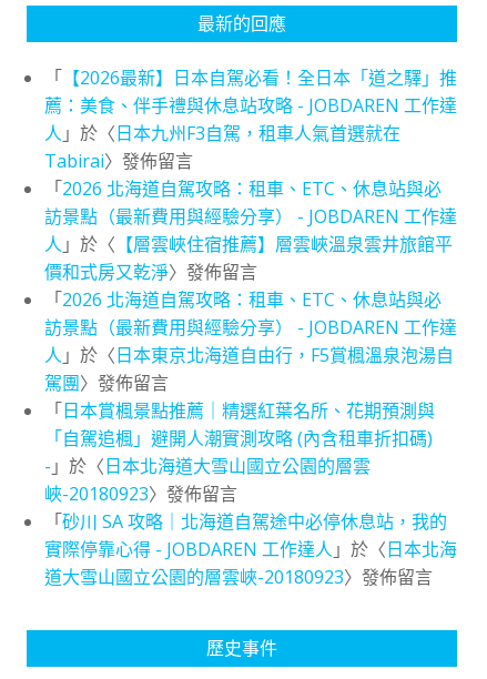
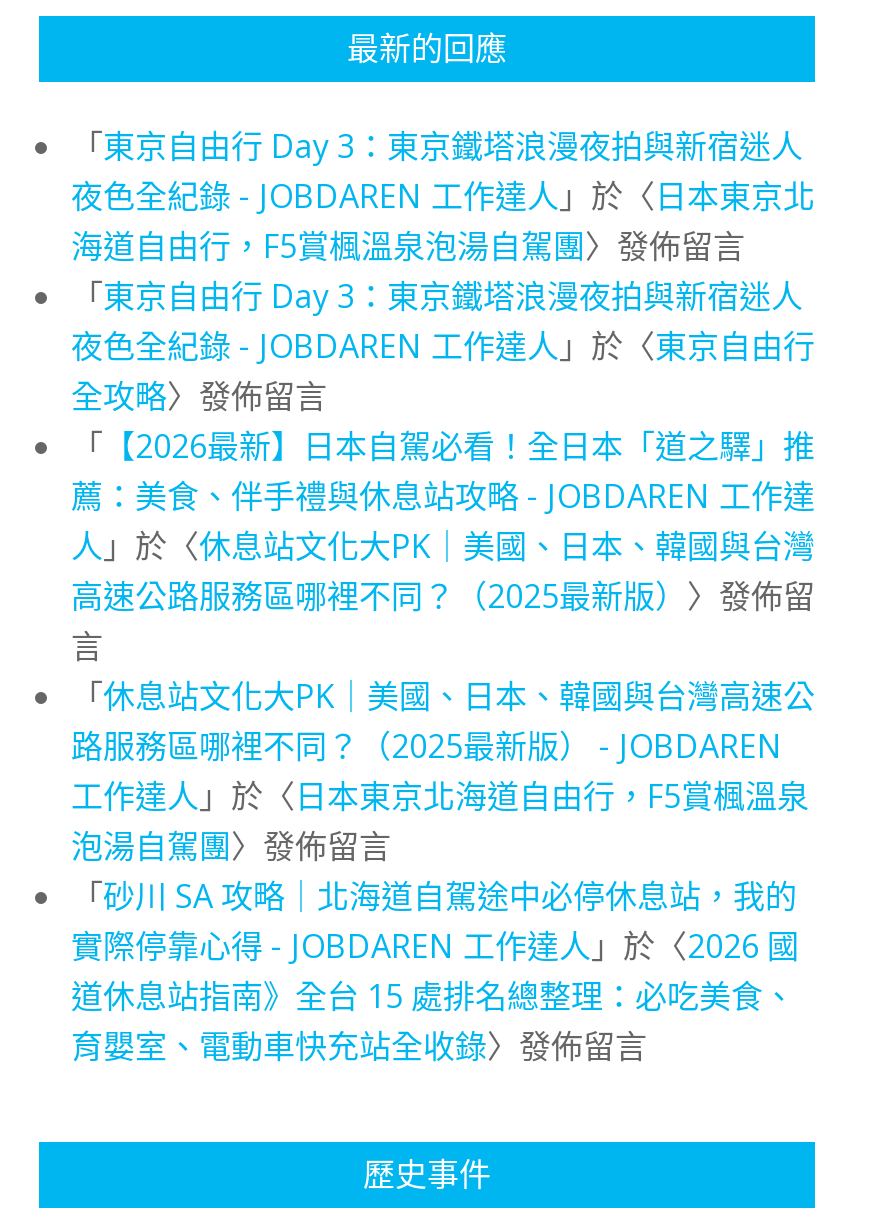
none -> [71,124,815,418] 「東京自由行 Day 3：東京鐵塔浪漫夜拍與新宿迷人 | 夜色全紀錄 - JOBDAREN 工作達人」於〈日本東京北 | 海道自由行，F5賞楓溫泉泡湯自駕團〉發佈留言 | 「東京自由行 Day 3：東京鐵塔浪漫夜拍與新宿迷人 | 夜色全紀錄 - JOBDAREN 工作達人」於〈東京自由行 | 全攻略〉發佈留言
moved [44,65,457,118] -> [71,424,815,518]: 「【2026最新】日本自駕必看！全日本「道之驛」推 | 薦：美食、伴手禮與休息站攻略 - JOBDAREN 工作達
[44,121,457,506] 人」於〈日本九州F3自駕，租車人氣首選就在 | Tabirai〉發佈留言 | 「2026 北海道自駕攻略：租車、ETC、休息站與必 | 訪景點（最新費用與經驗分享） - JOBDAREN 工作達 | 人」於〈【層雲峽住宿推薦】層雲峽溫泉雲井旅館平 | 價和式房又乾淨〉發佈留言 | 「2026 北海道自駕攻略：租車、ETC、休息站與必 | 訪景點（最新費用與經驗分享） - JOBDAREN 工作達 | 人」於〈日本東京北海道自由行，F5賞楓溫泉泡湯自 | 駕團〉發佈留言 | 「日本賞楓景點推薦｜精選紅葉名所、花期預測與 | 「自駕追楓」避開人潮實測攻略 (內含租車折扣碼) | -」於〈日本北海道大雪山國立公園的層雲 | 峽-20180923〉發佈留言 -> [71,524,815,868] 人」於〈休息站文化大PK｜美國、日本、韓國與台灣 | 高速公路服務區哪裡不同？（2025最新版）〉發佈留 | 言 | 「休息站文化大PK｜美國、日本、韓國與台灣高速公 | 路服務區哪裡不同？（2025最新版） - JOBDAREN | 工作達人」於〈日本東京北海道自由行，F5賞楓溫泉 | 泡湯自駕團〉發佈留言
moved [44,509,447,534] -> [71,874,797,918]: 「砂川 SA 攻略｜北海道自駕途中必停休息站，我的
[44,537,457,589] 實際停靠心得 - JOBDAREN 工作達人」於〈日本北海 | 道大雪山國立公園的層雲峽-20180923〉發佈留言 -> [71,924,799,1068] 實際停靠心得 - JOBDAREN 工作達人」於〈2026 國 | 道休息站指南》全台 15 處排名總整理：必吃美食、 | 育嬰室、電動車快充站全收錄〉發佈留言

